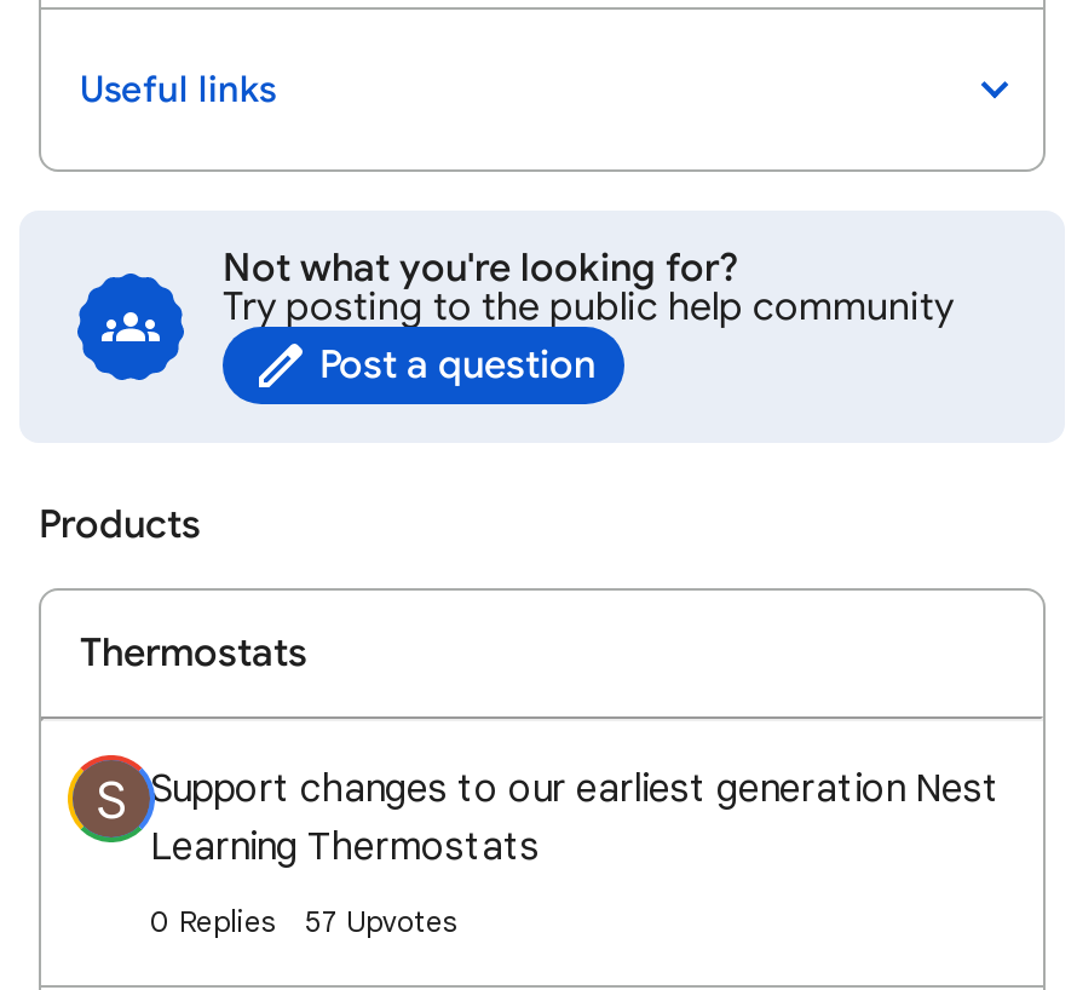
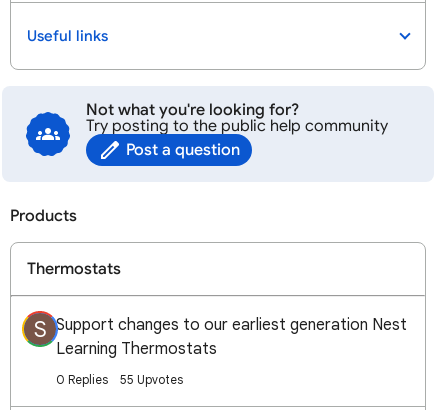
[305,903,457,939] 57 Upvotes -> [120,372,183,387] 55 Upvotes

